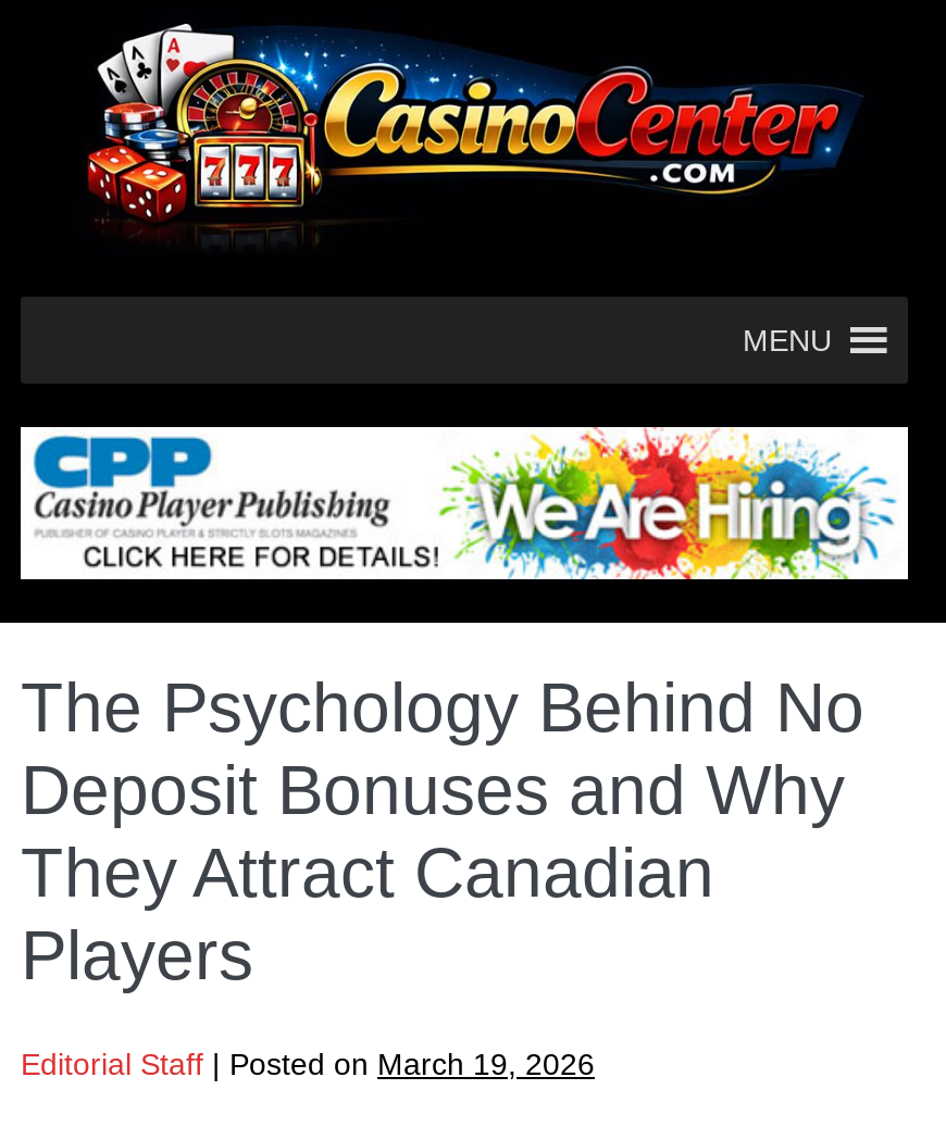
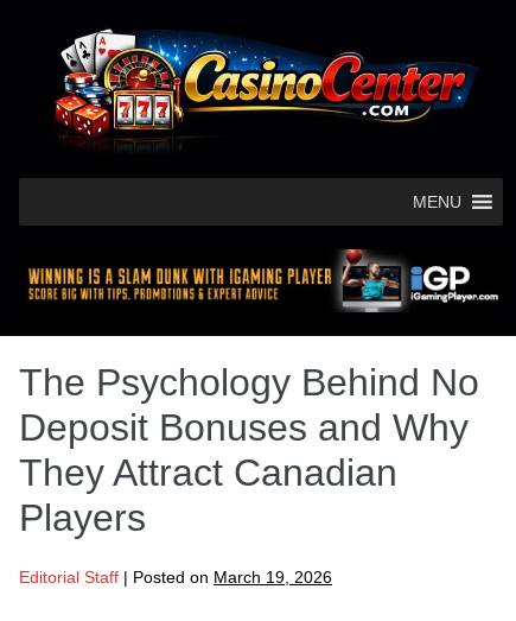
[18,425,910,581] [image] -> [19,248,503,312] [image]

